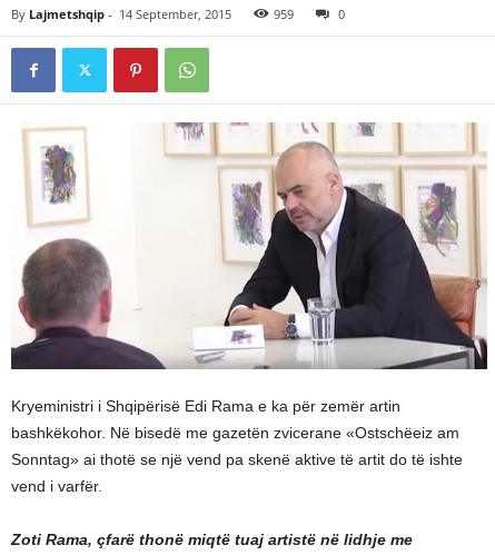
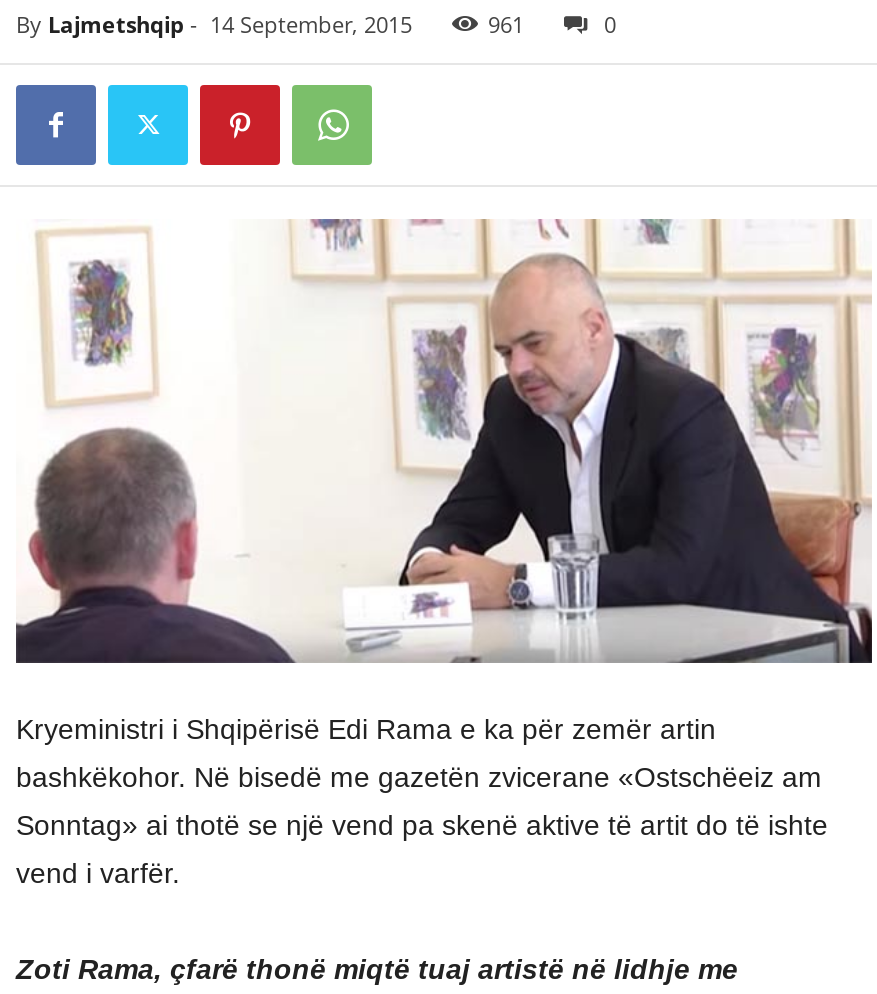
[274,6,294,22] 959 -> [488,9,524,39] 961

